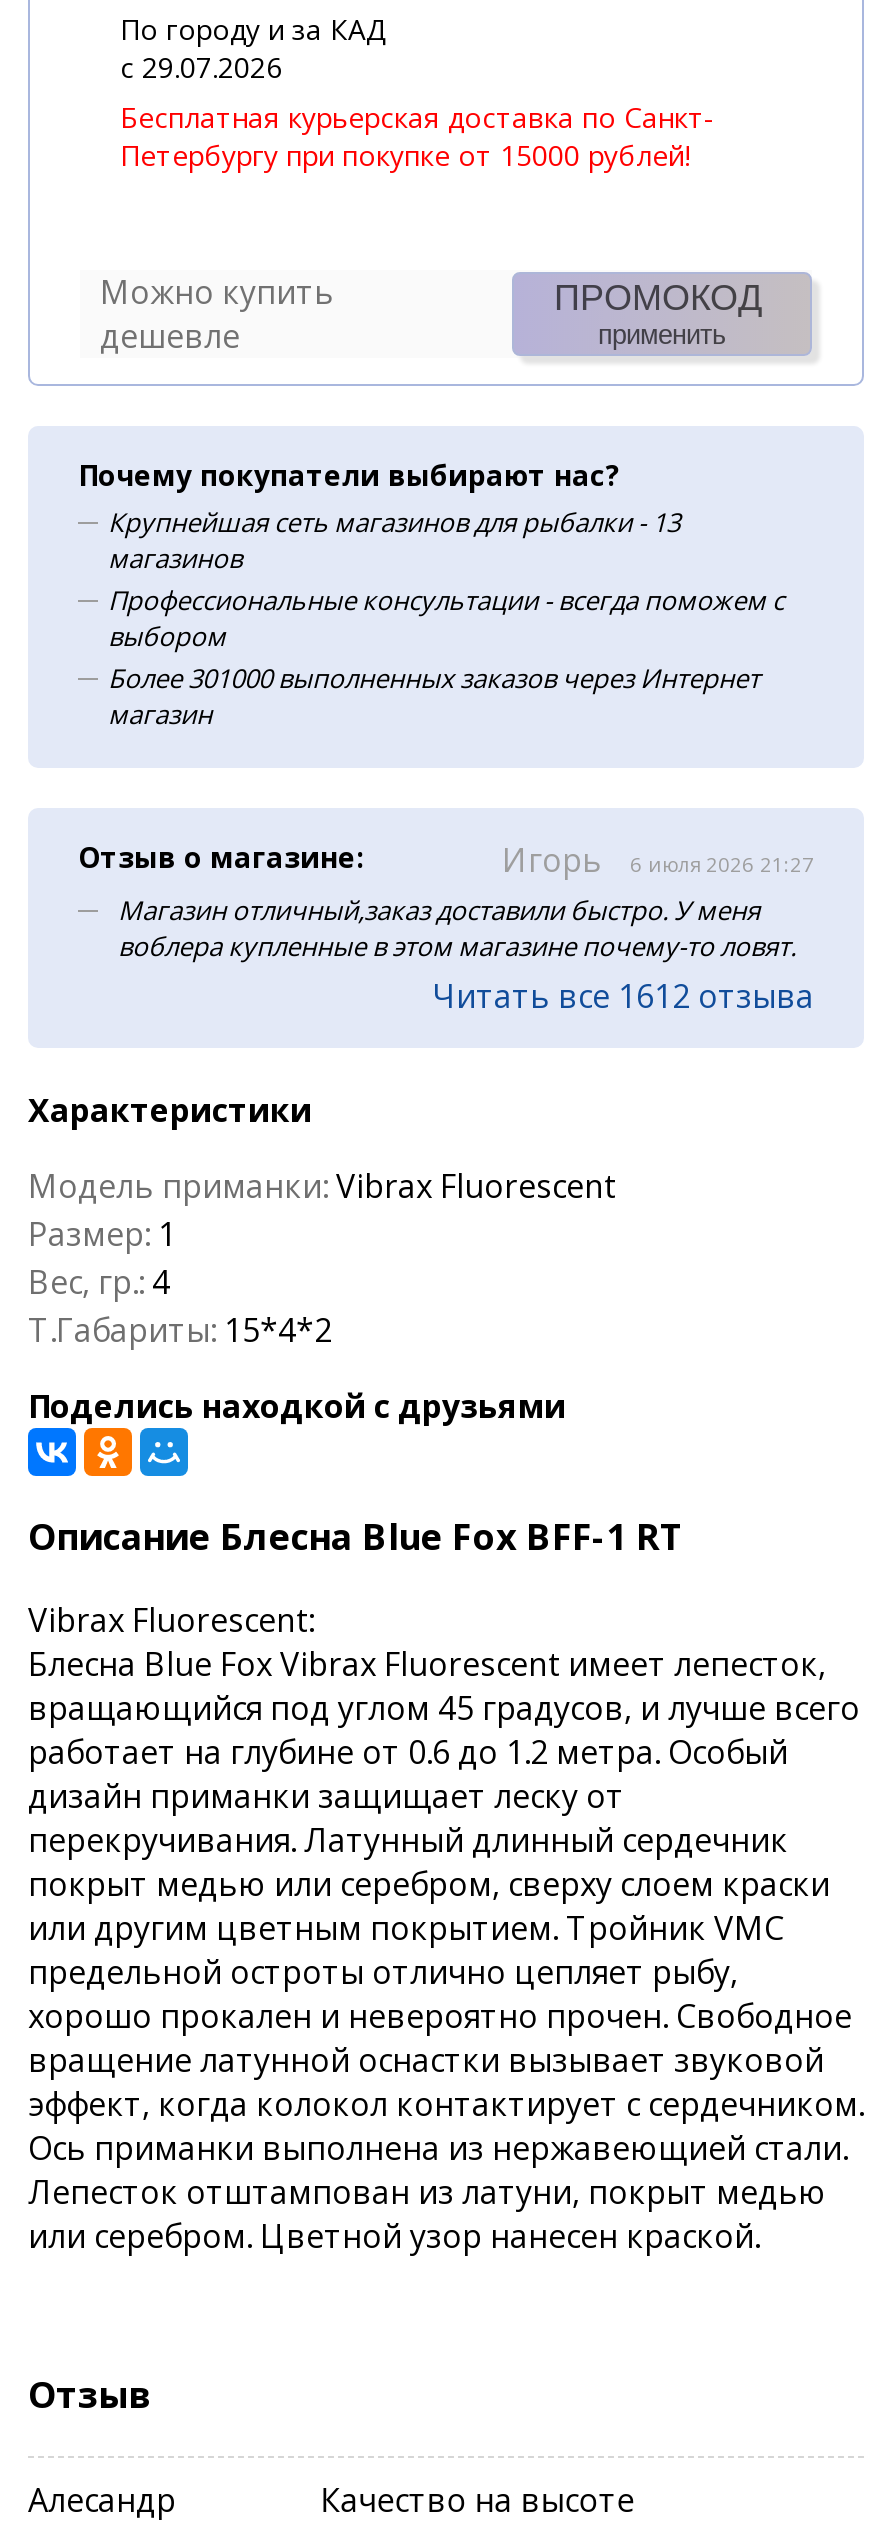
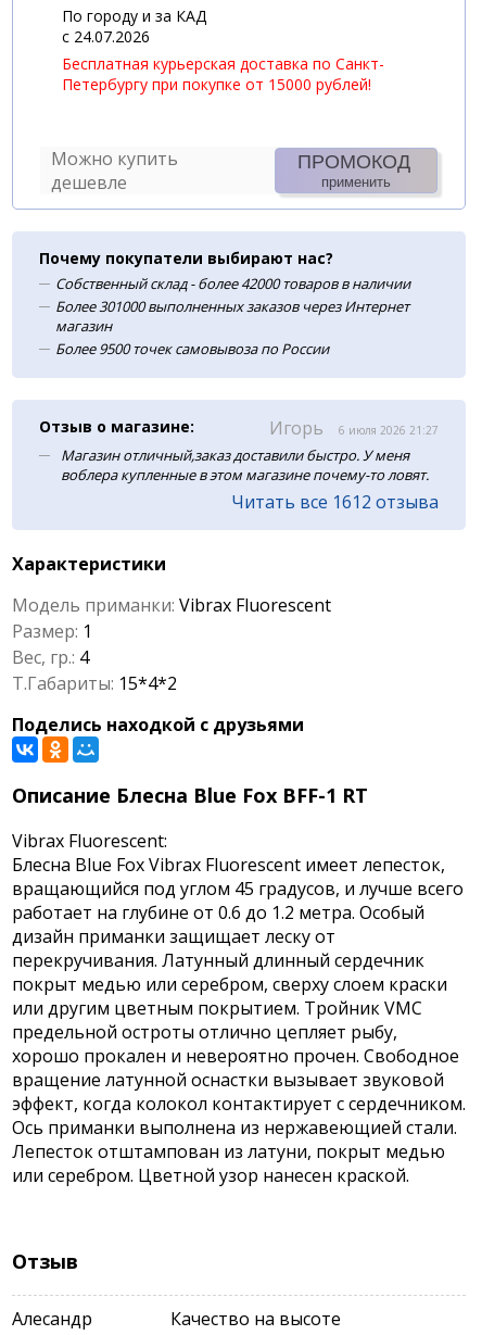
[120,48,282,86] c 29.07.2026 -> [62,26,150,47] c 24.07.2026
[108,504,784,654] Крупнейшая сеть магазинов для рыбалки - 13 | магазинов | Профессиональные консультации - всегда поможем с | выбором -> [55,274,410,293] Собственный склад - более 42000 товаров в наличии
moved [108,660,760,732] -> [55,297,409,336]: Более 301000 выполненных заказов через Интернет | магазин
none -> [55,339,329,358] Более 9500 точек самовывоза по России

